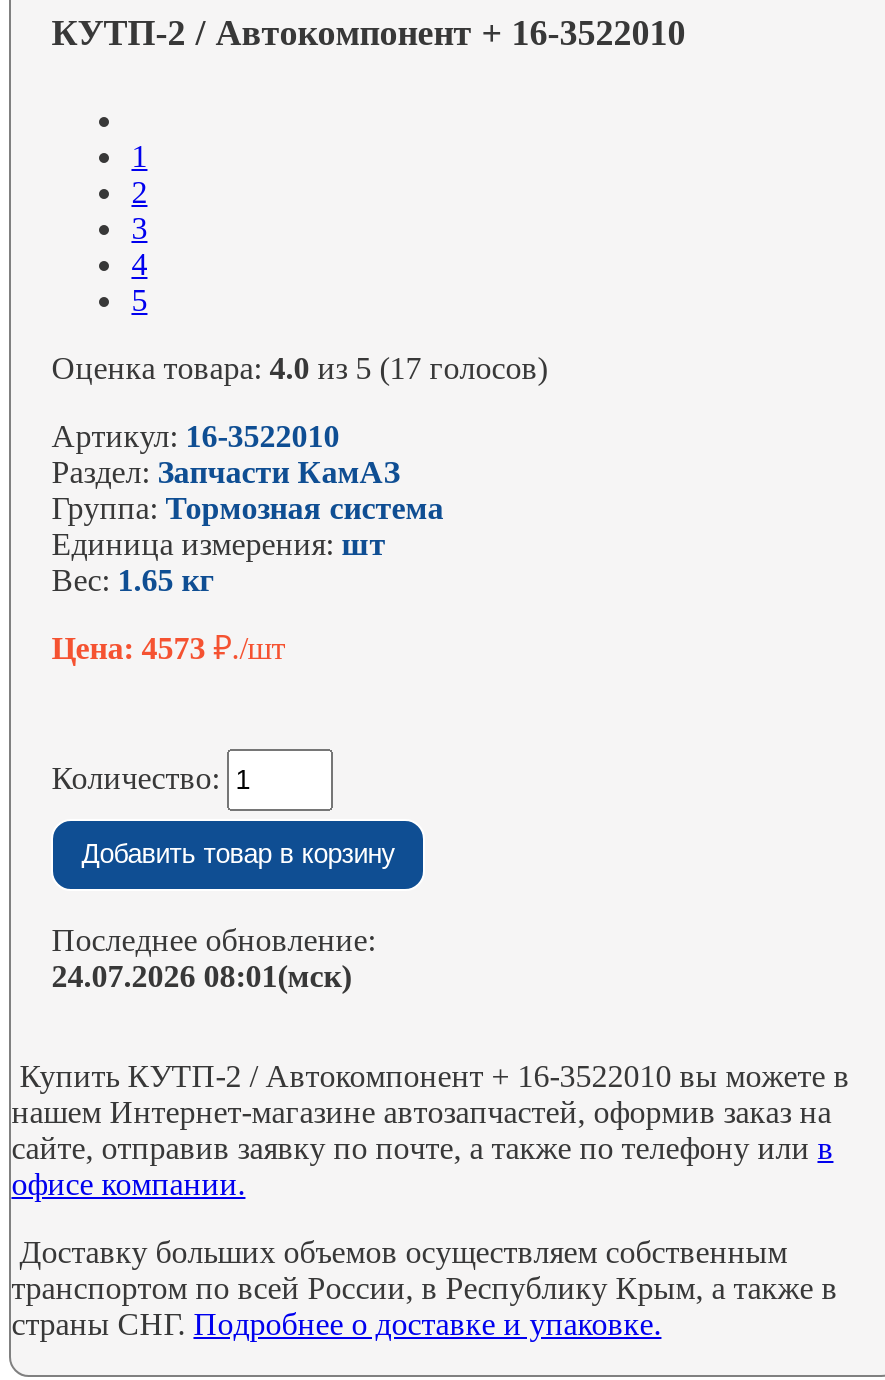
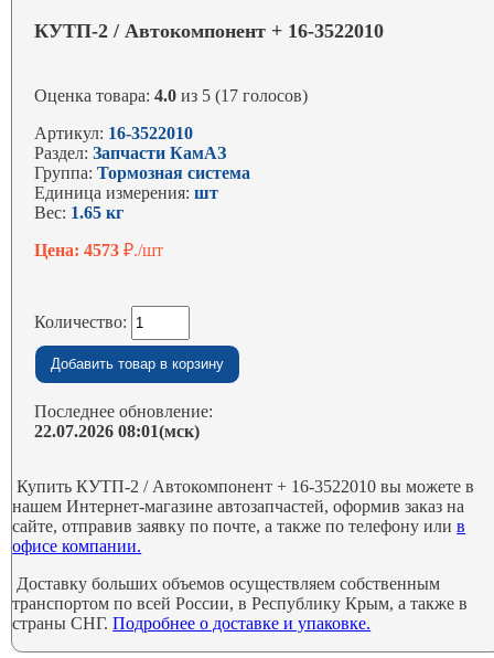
[131,139,147,317] 1 | 2 | 3 | 4 | 5 -> none
[51,959,351,993] 24.07.2026 08:01(мск) -> [34,422,200,441] 22.07.2026 08:01(мск)

